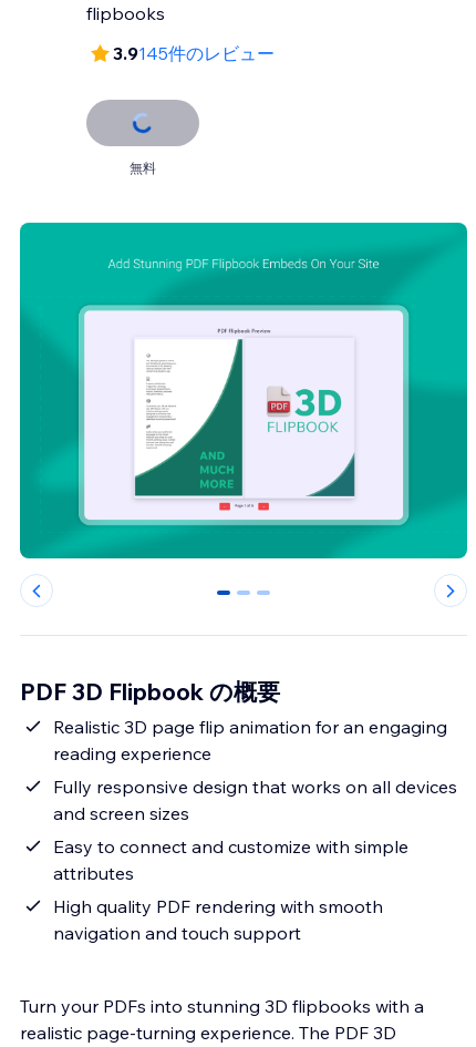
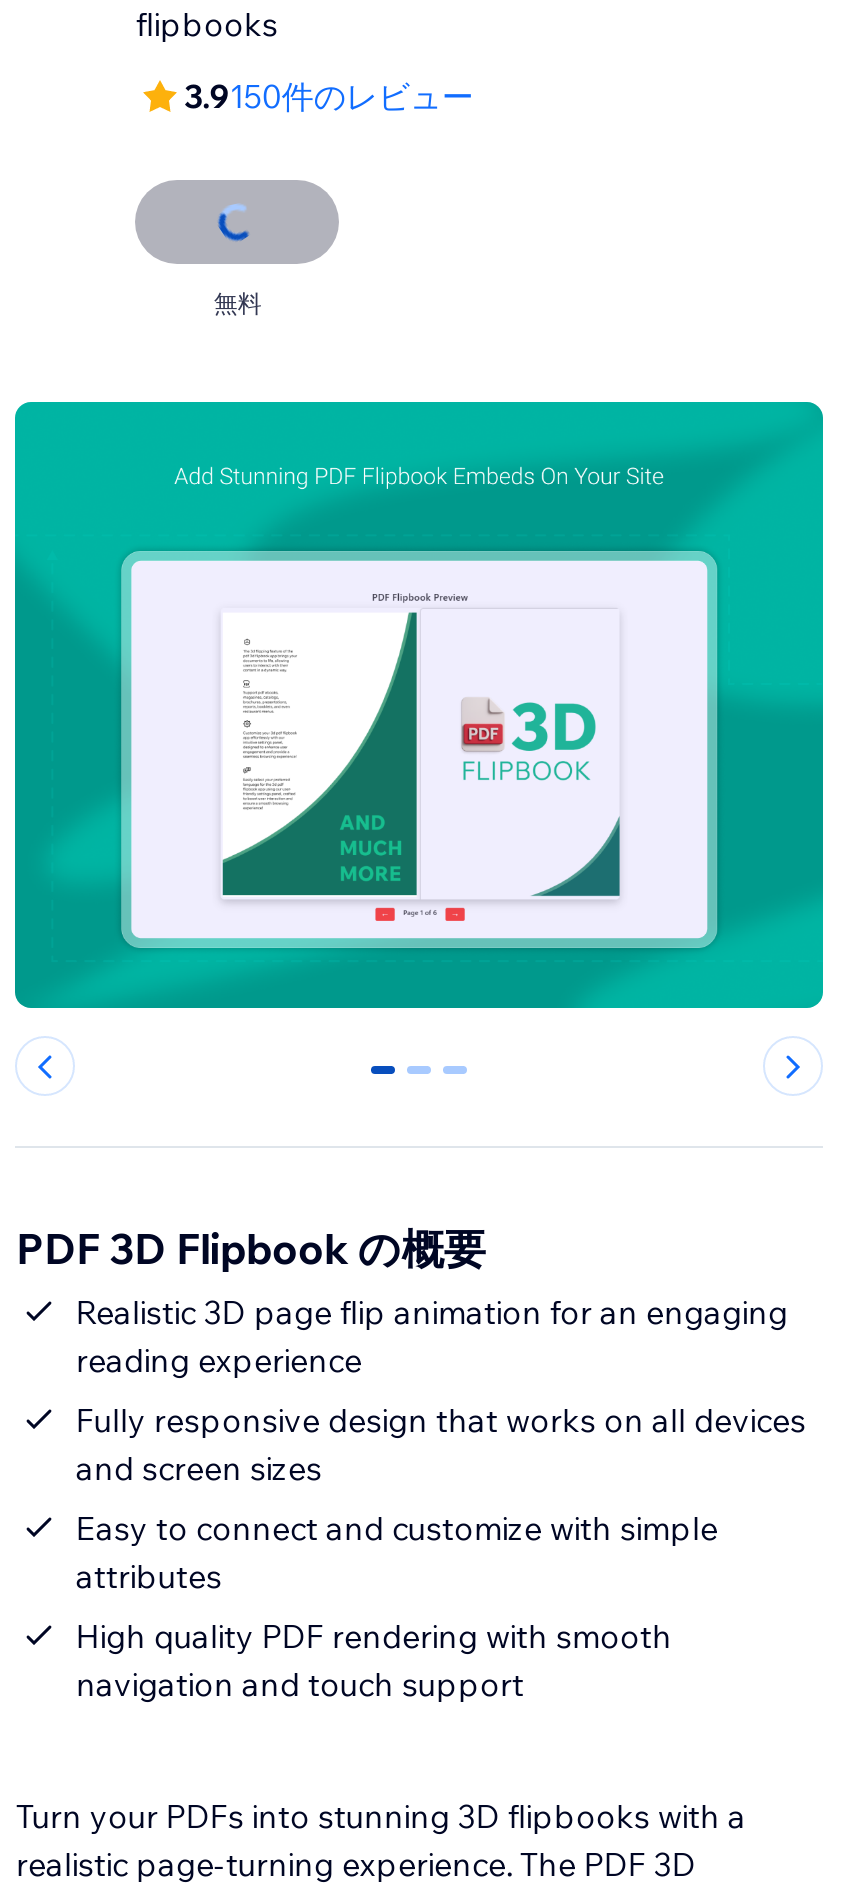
[113,42,275,64] 3.9145件のレビュー -> [184,76,474,116] 3.9150件のレビュー

